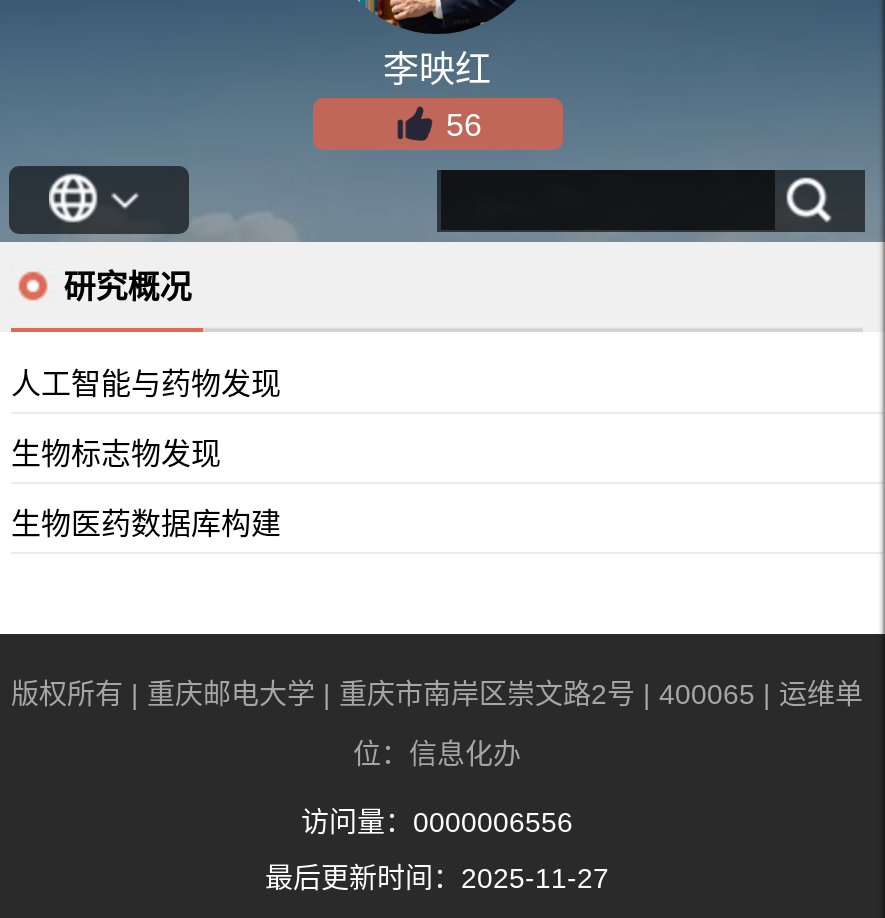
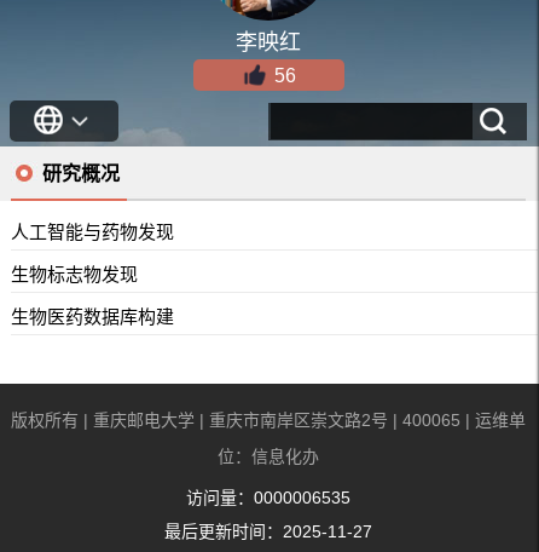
[301,806,573,838] 访问量：0000006556 -> [186,488,350,507] 访问量：0000006535

